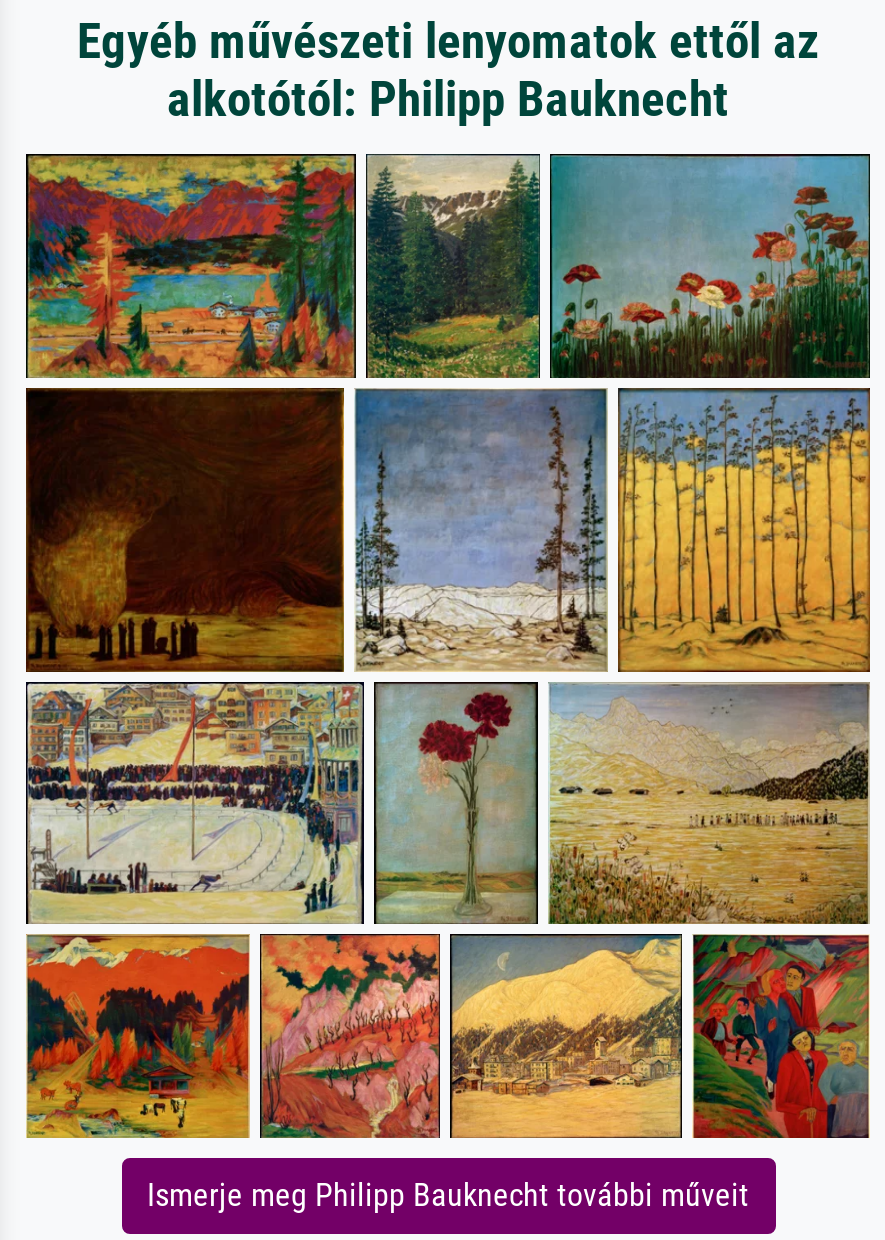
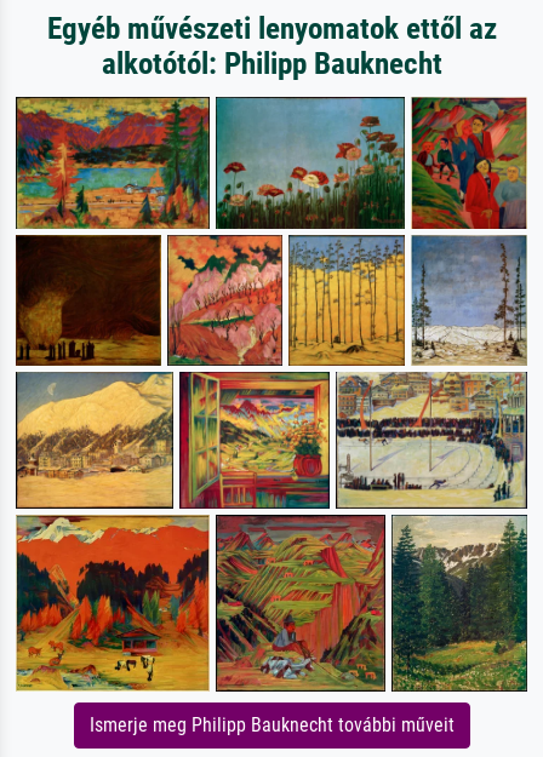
[24,152,872,1140] [image] -> [15,96,528,693] [image]

